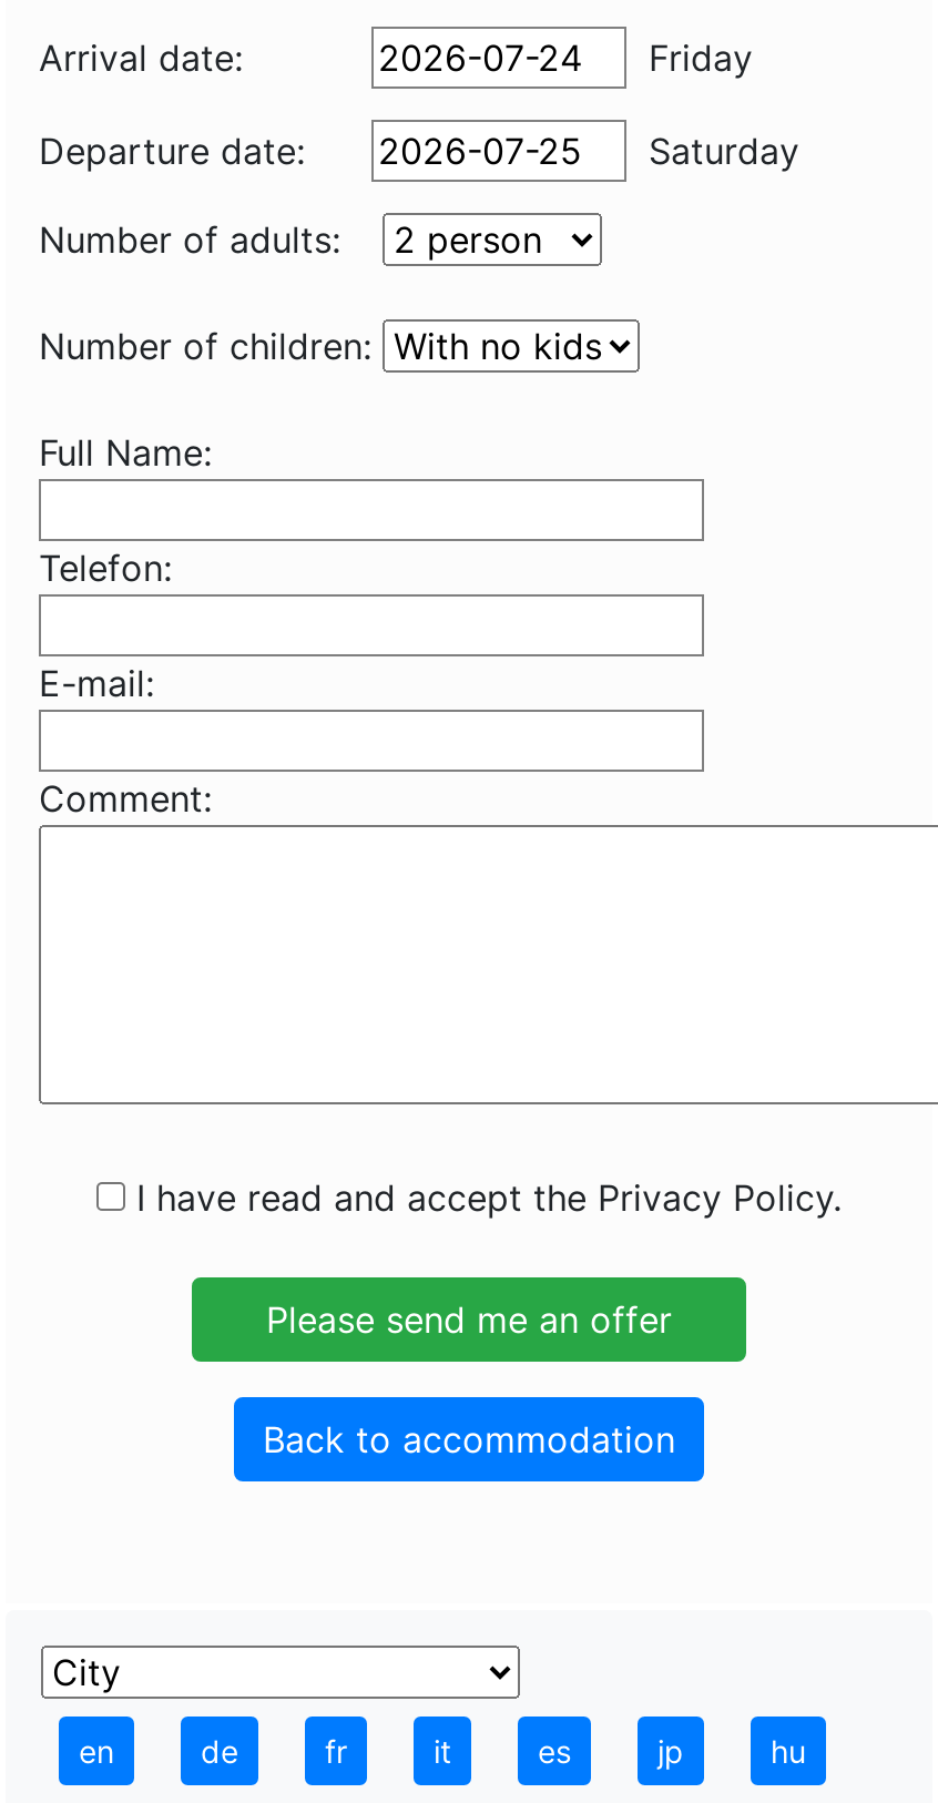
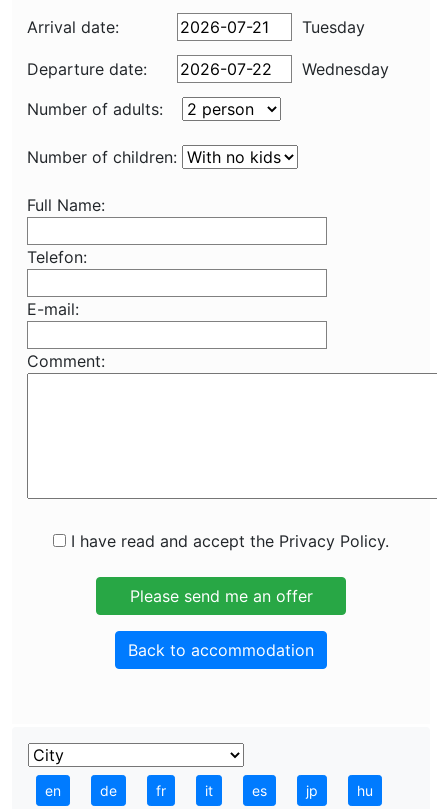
[649,35,753,80] Friday -> [302,17,365,37] Tuesday
[649,129,799,173] Saturday -> [302,59,389,79] Wednesday

